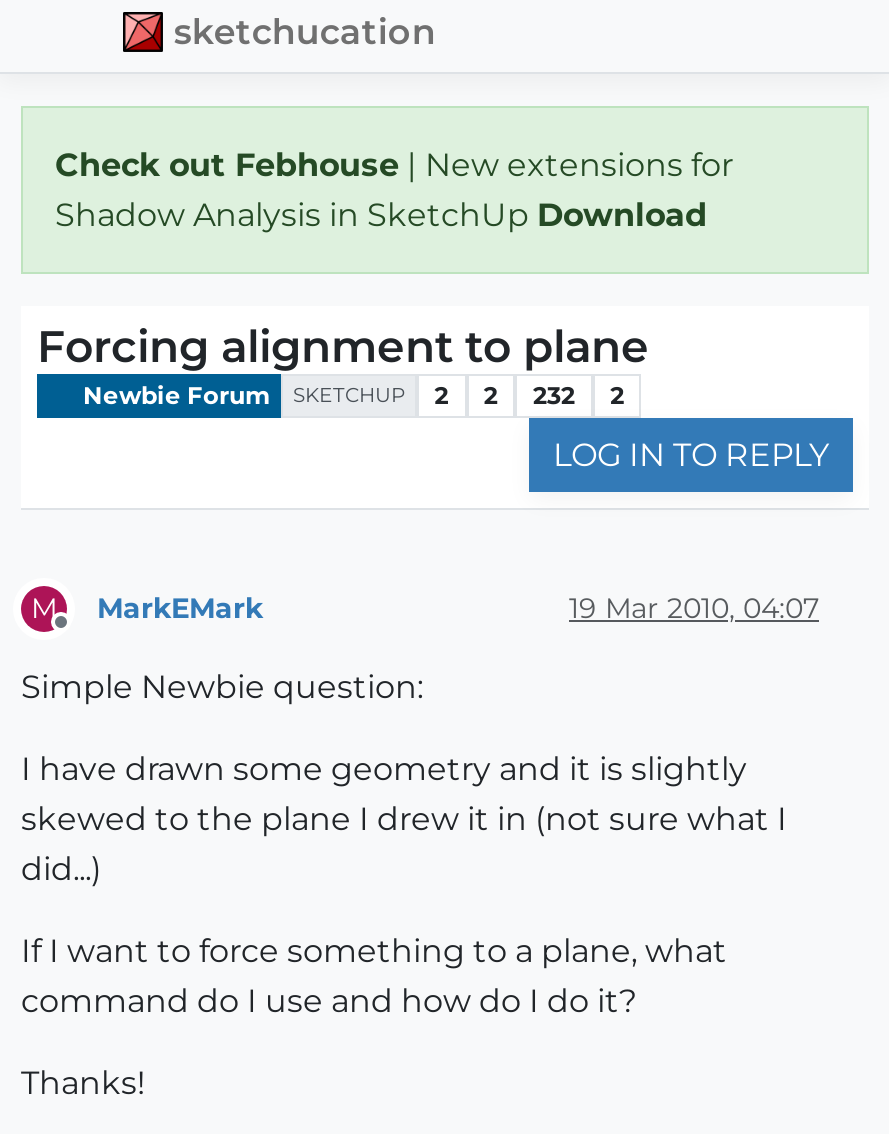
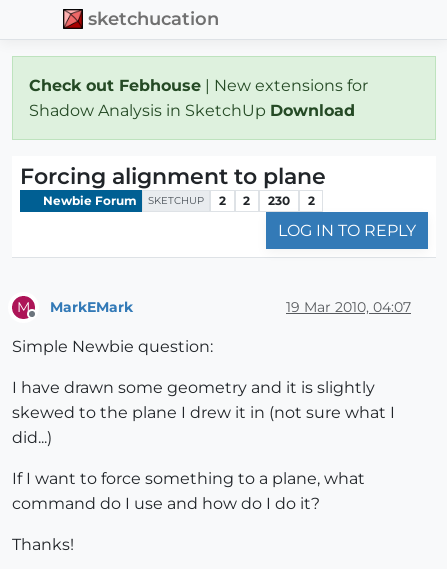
[77,380,624,410] Newbie Forum SKETCHUP 2 2 232 2 -> [40,193,315,208] Newbie Forum SKETCHUP 2 2 230 2

